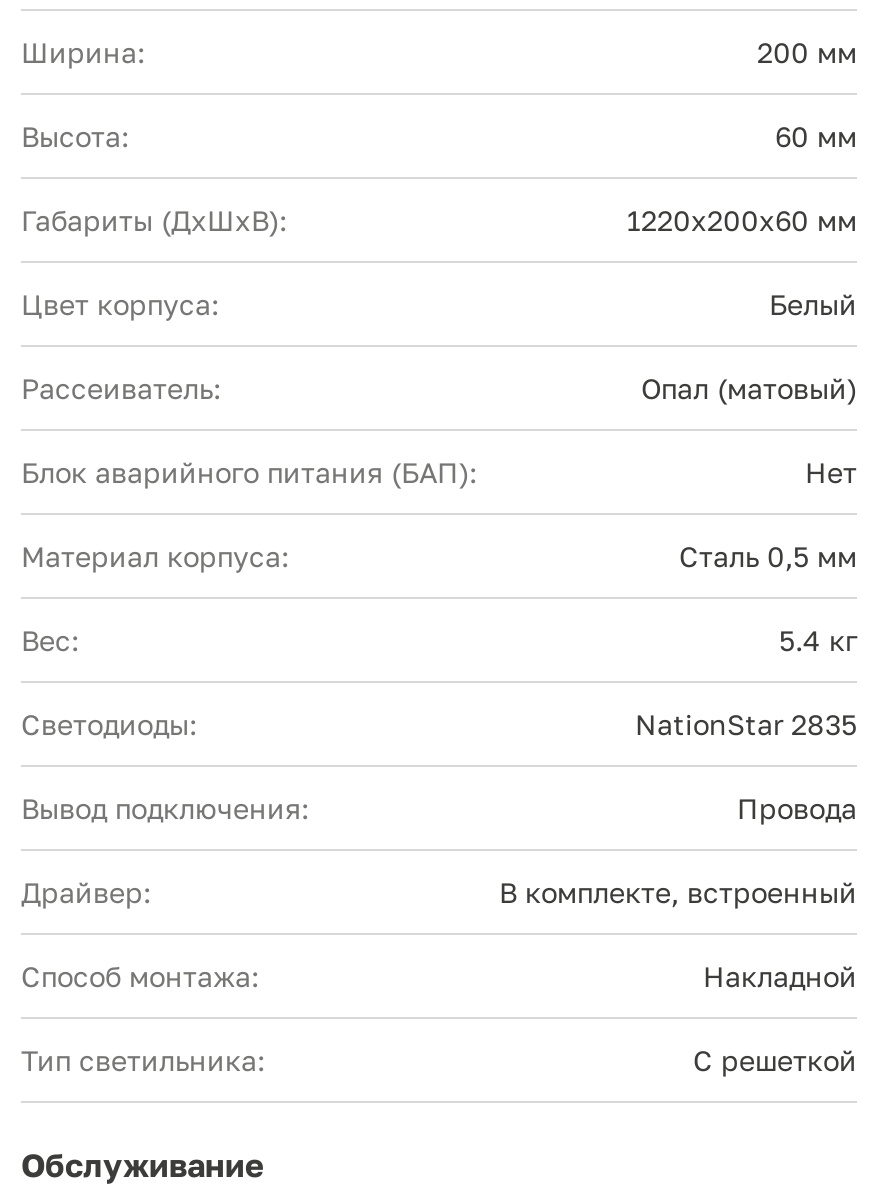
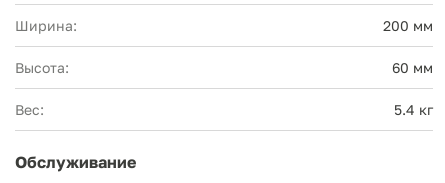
[21,203,857,573] Габариты (ДхШхВ): | 1220х200х60 мм | Цвет корпуса: | Белый | Рассеиватель: | Опал (матовый) | Блок аварийного питания (БАП): | Нет | Материал корпуса: | Сталь 0,5 мм -> none
[21,707,857,1077] Светодиоды: | NationStar 2835 | Вывод подключения: | Провода | Драйвер: | В комплекте, встроенный | Способ монтажа: | Накладной | Тип светильника: | С решеткой -> none

